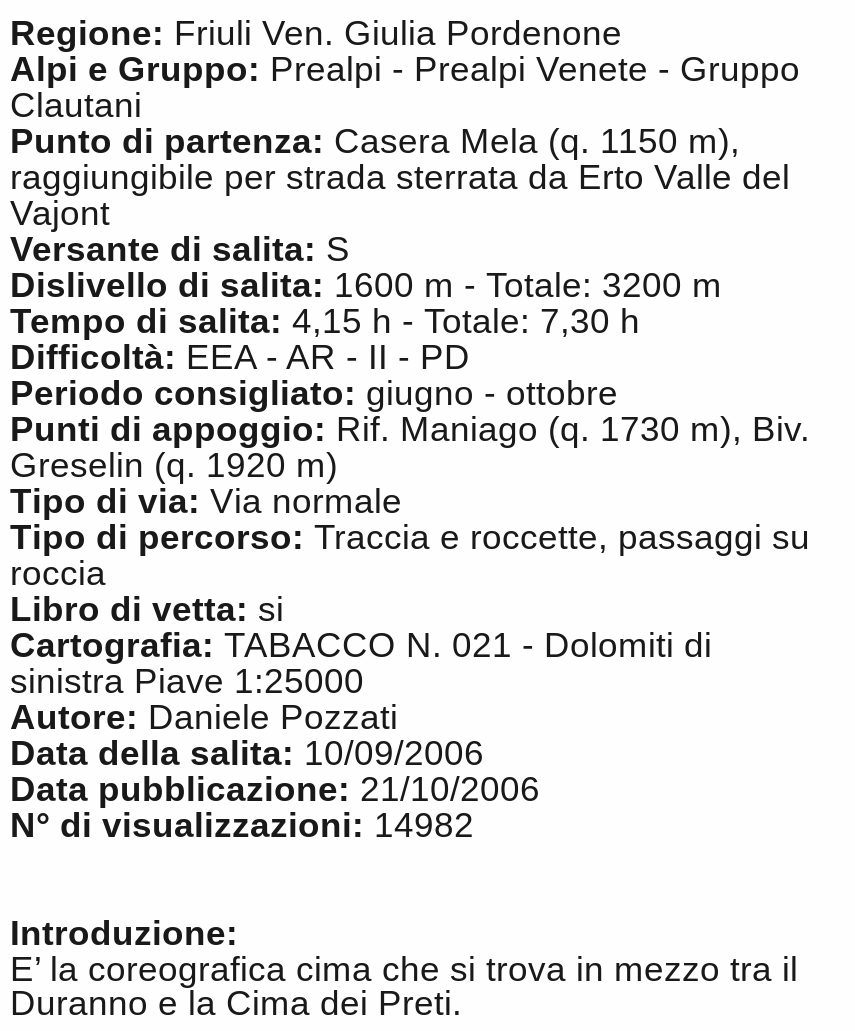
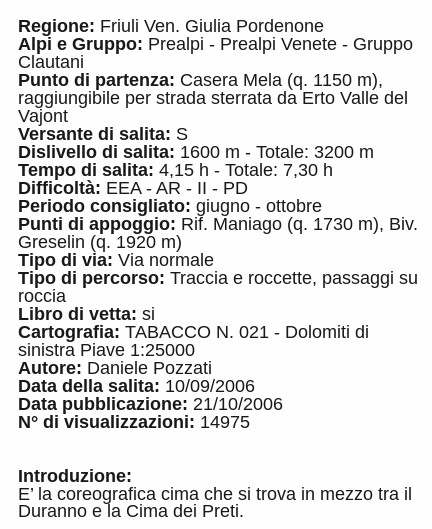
[10,805,474,845] N° di visualizzazioni: 14982 -> [18,412,250,432] N° di visualizzazioni: 14975

